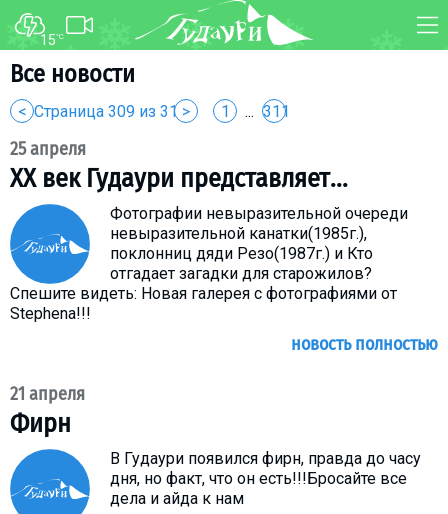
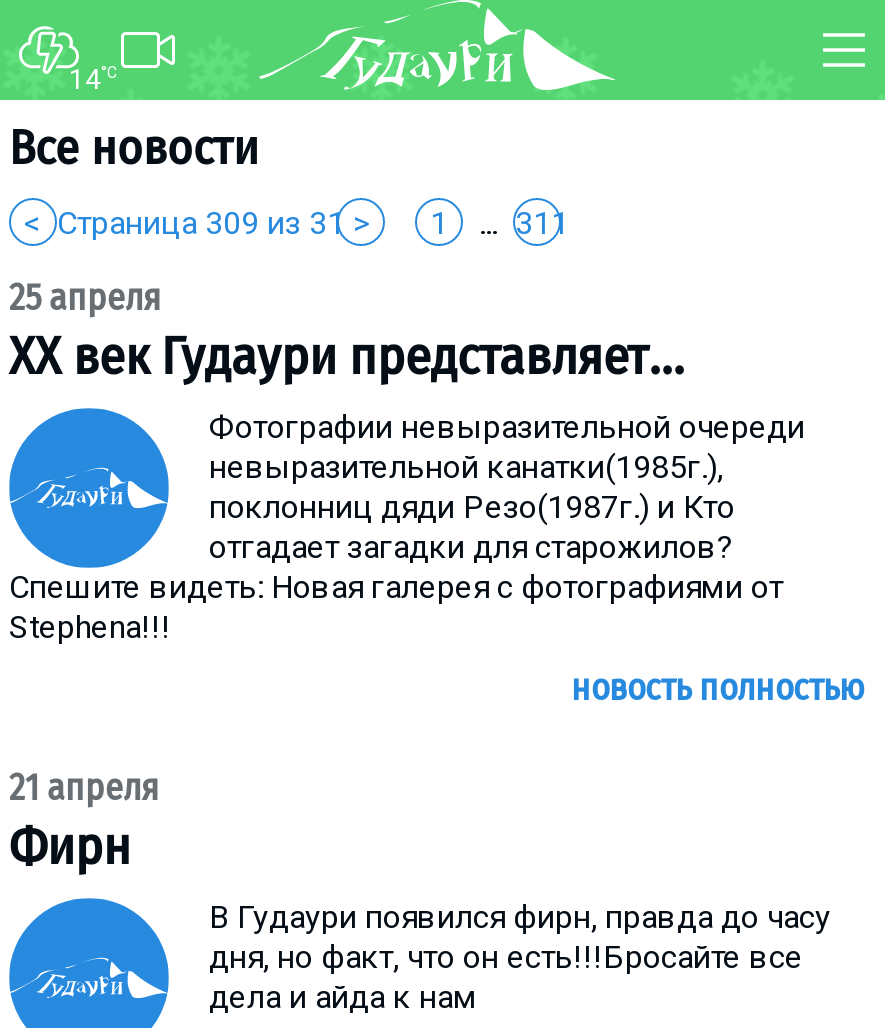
[40,32,64,48] 15°C -> [69,64,117,96] 14°C

